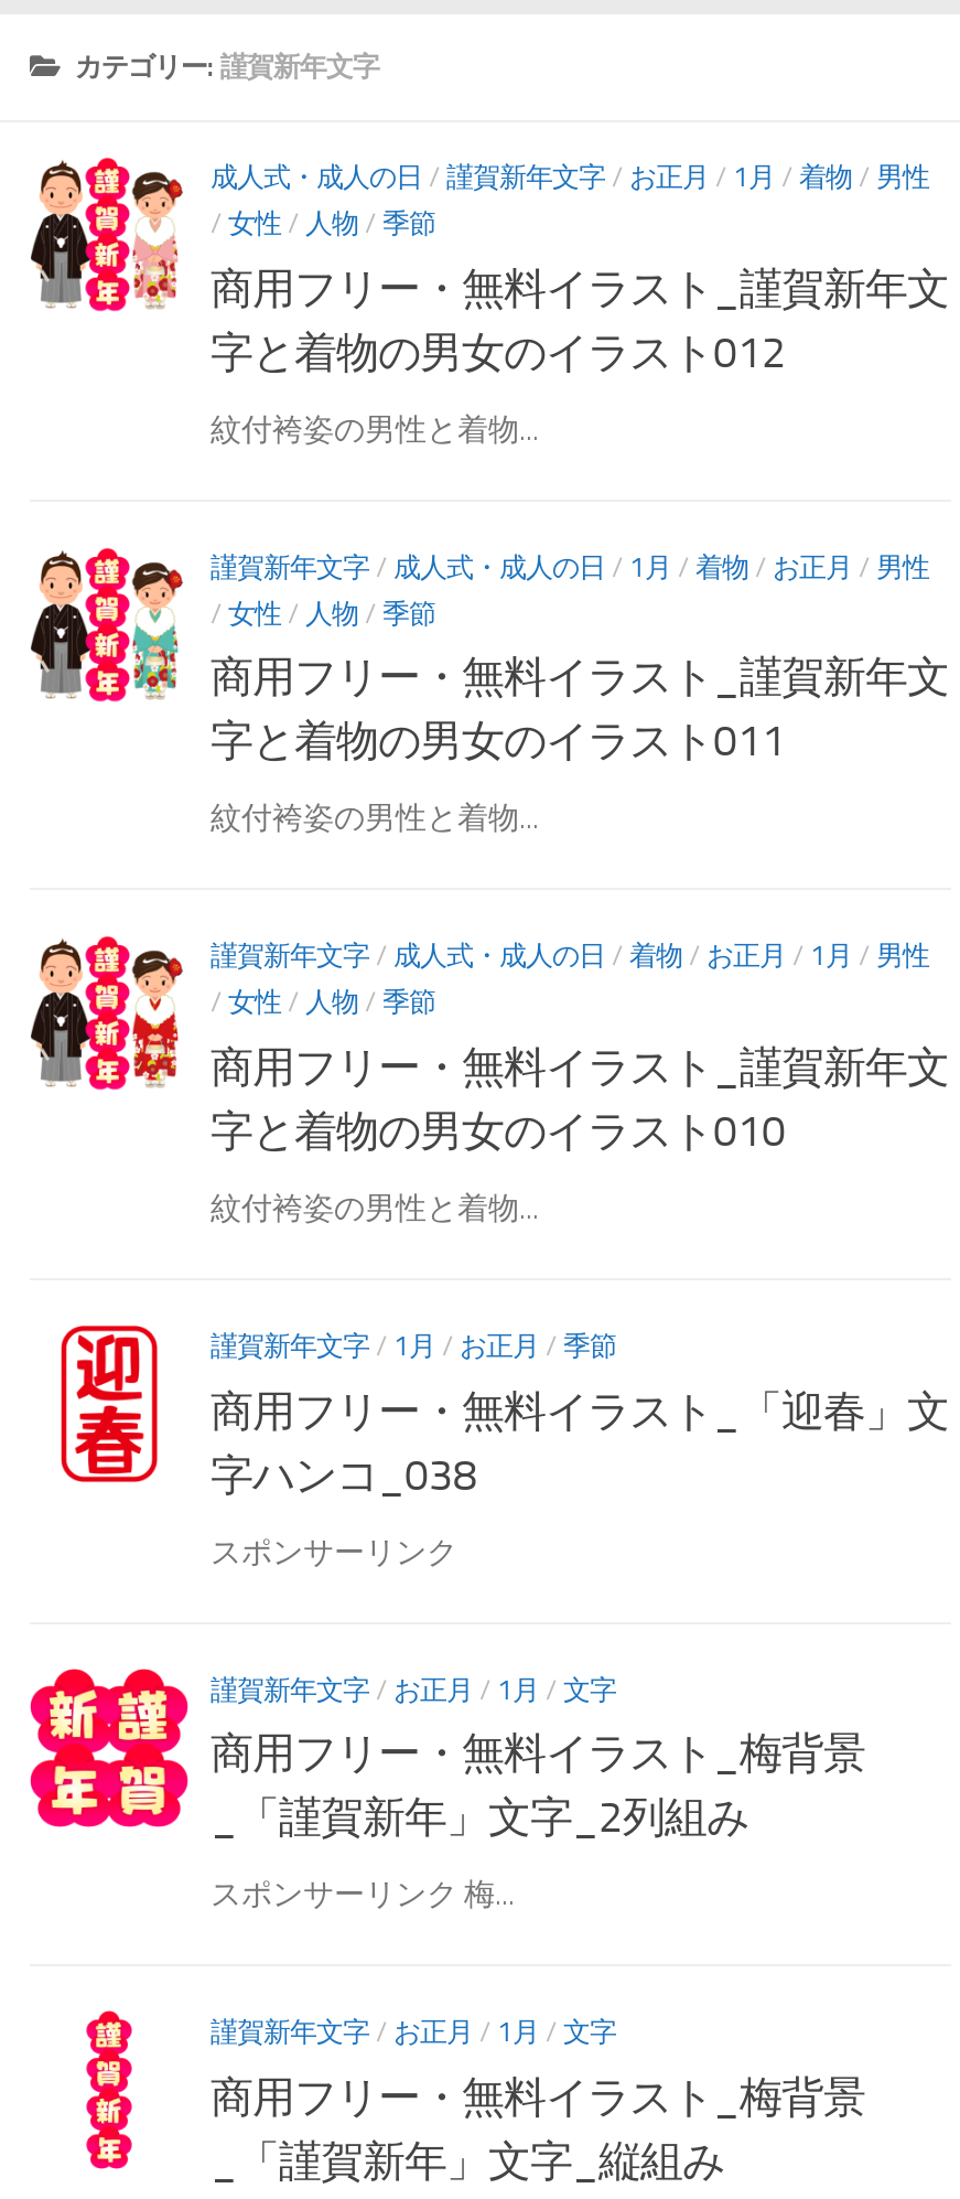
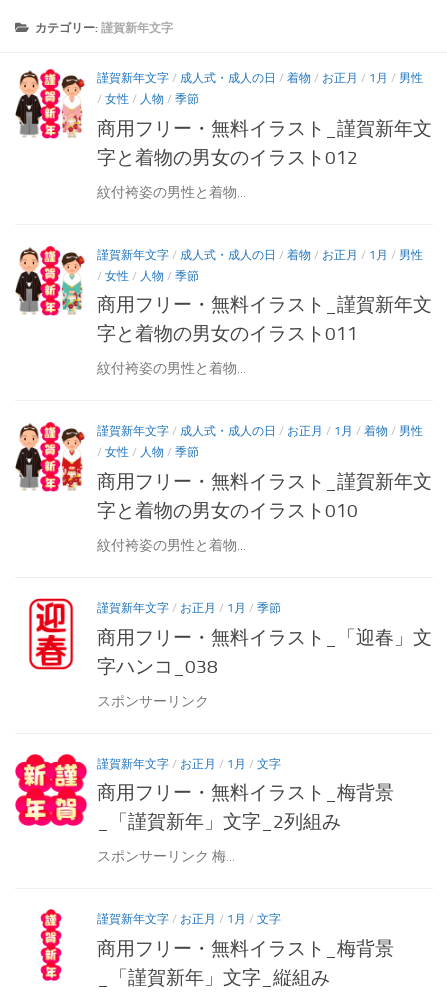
[211,162,929,193] 成人式・成人の日/謹賀新年文字/お正月/ 1月/着物/男性 -> [97,71,423,85] 謹賀新年文字/成人式・成人の日/着物/お正月/ 1月/男性
[211,552,929,583] 謹賀新年文字/成人式・成人の日/ 1月/着物/お正月/男性 -> [97,248,423,262] 謹賀新年文字/成人式・成人の日/着物/お正月/ 1月/男性
[211,942,929,972] 謹賀新年文字/成人式・成人の日/着物/お正月/ 1月/男性 -> [97,424,423,438] 謹賀新年文字/成人式・成人の日/お正月/ 1月/着物/男性
[211,1331,616,1362] 謹賀新年文字/ 1月/お正月/季節 -> [97,601,281,615] 謹賀新年文字/お正月/ 1月/季節

